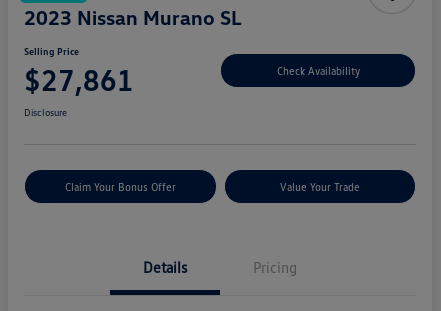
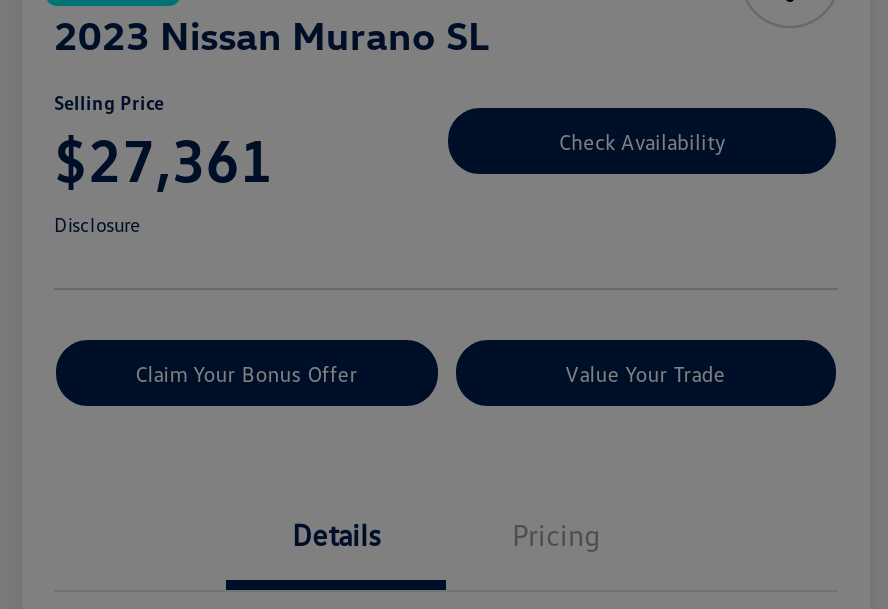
[24,61,134,98] $27,861 -> [54,122,274,196] $27,361

